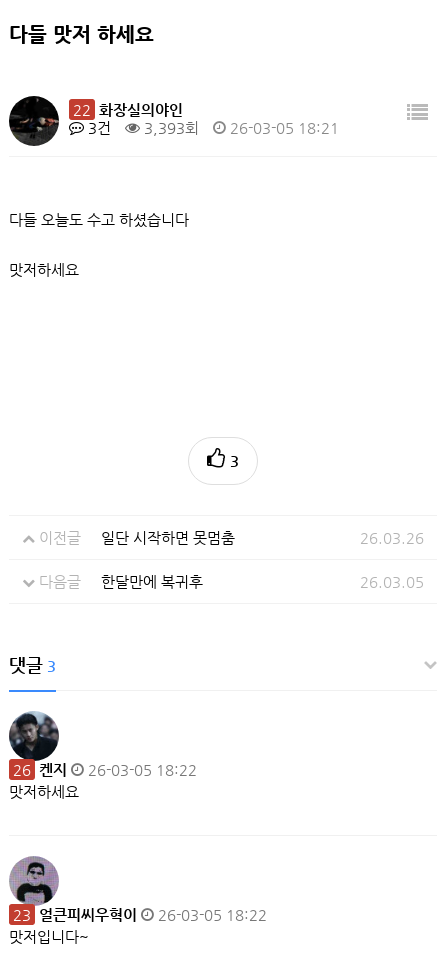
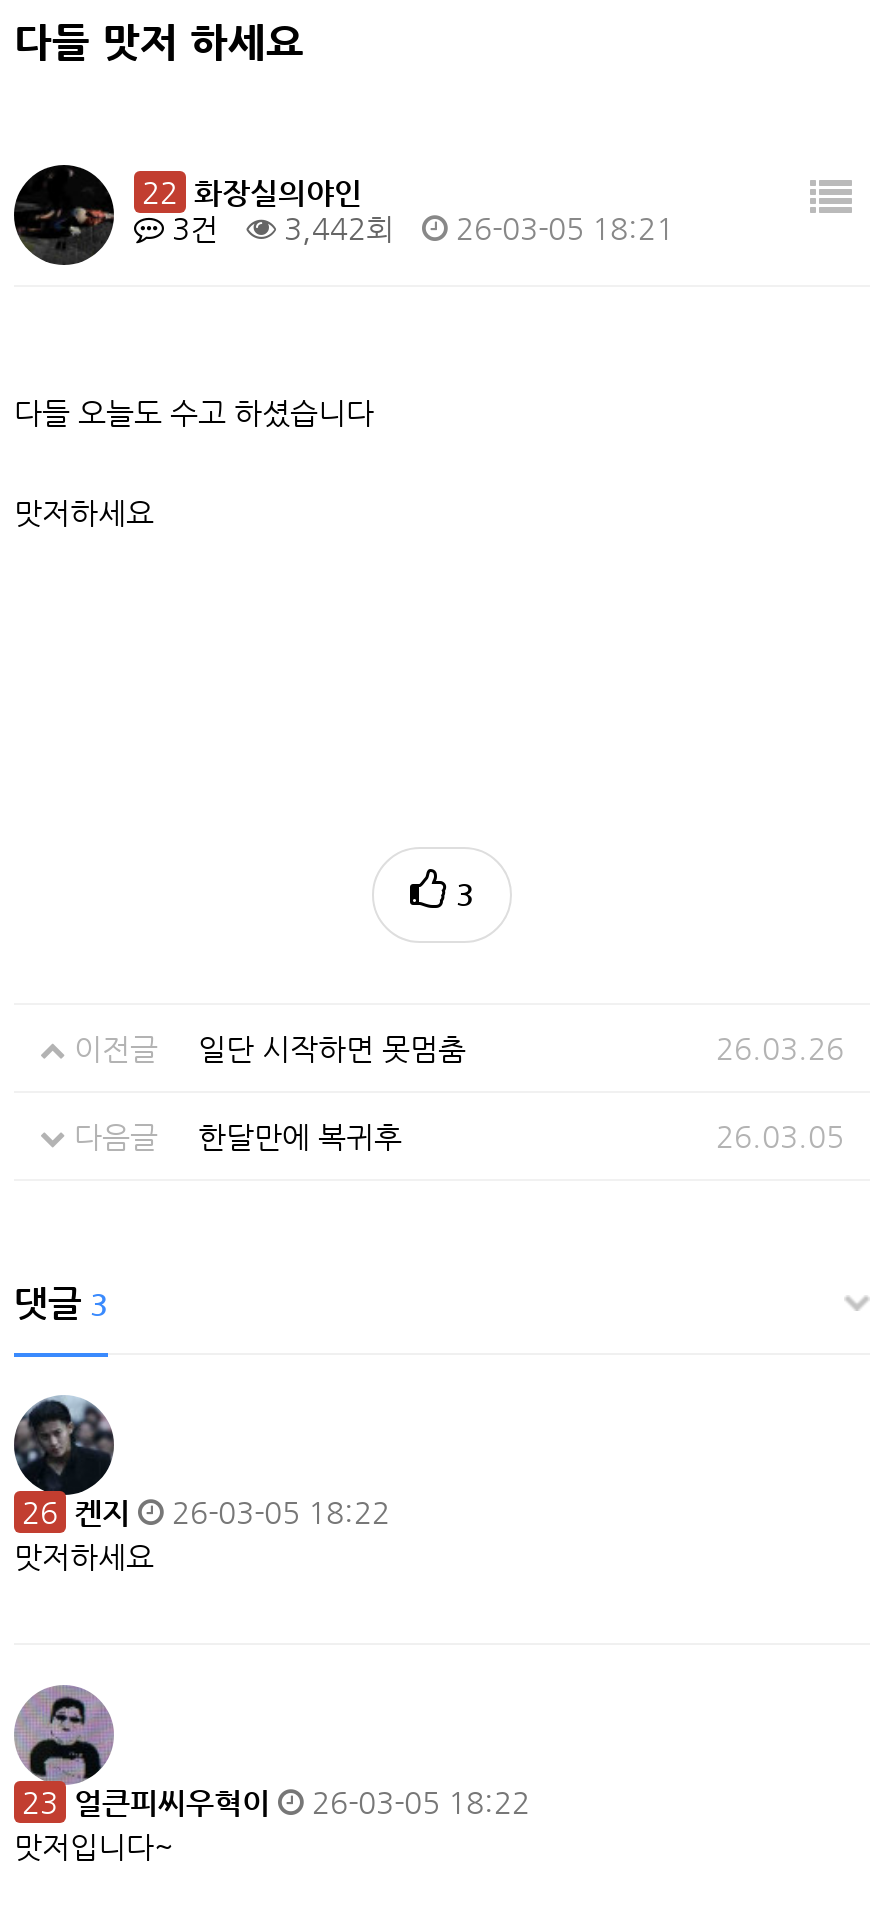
[84,119,339,136] 3건 3,393회 26-03-05 18:21 -> [164,211,674,245] 3건 3,442회 26-03-05 18:21

